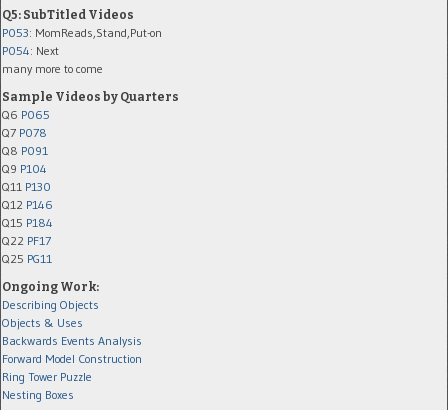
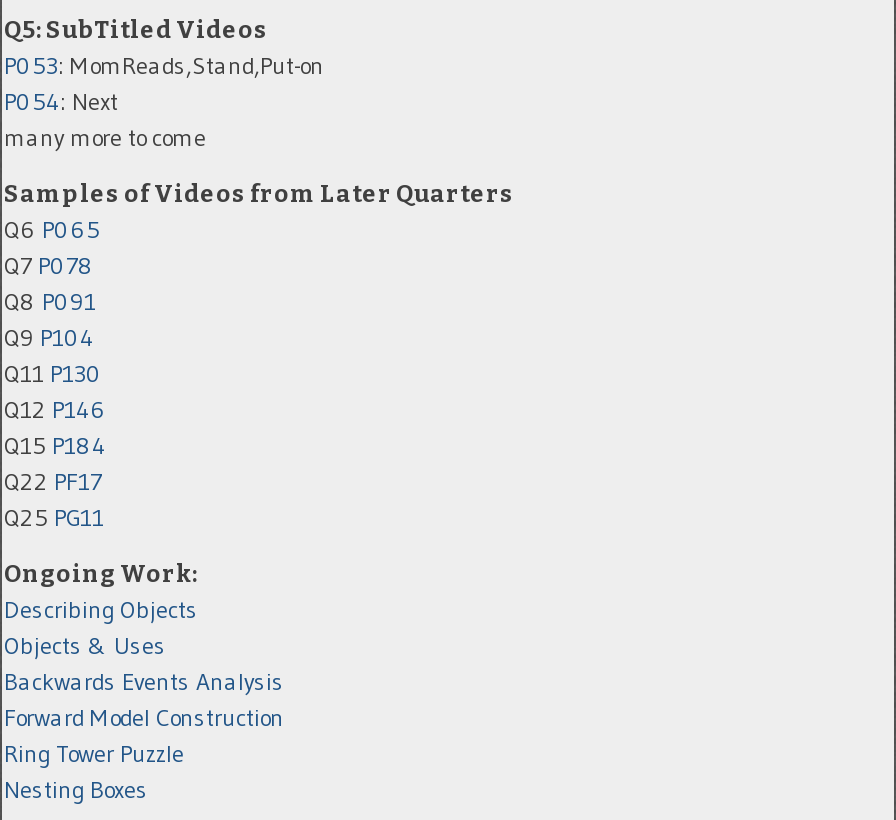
[2,90,179,104] Sample Videos by Quarters -> [4,179,514,207] Samples of Videos from Later Quarters

